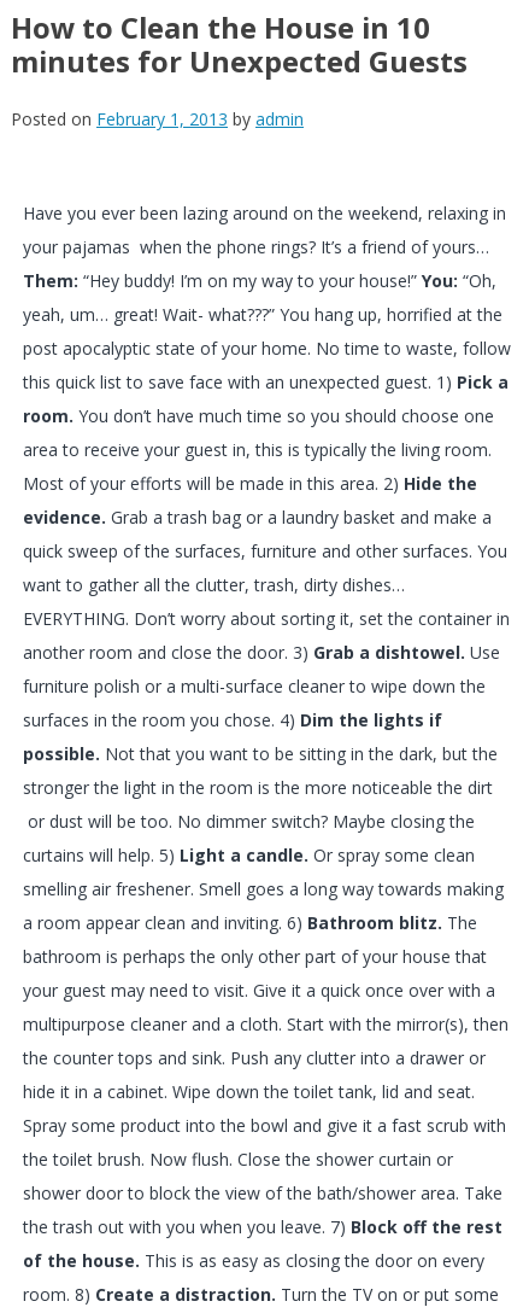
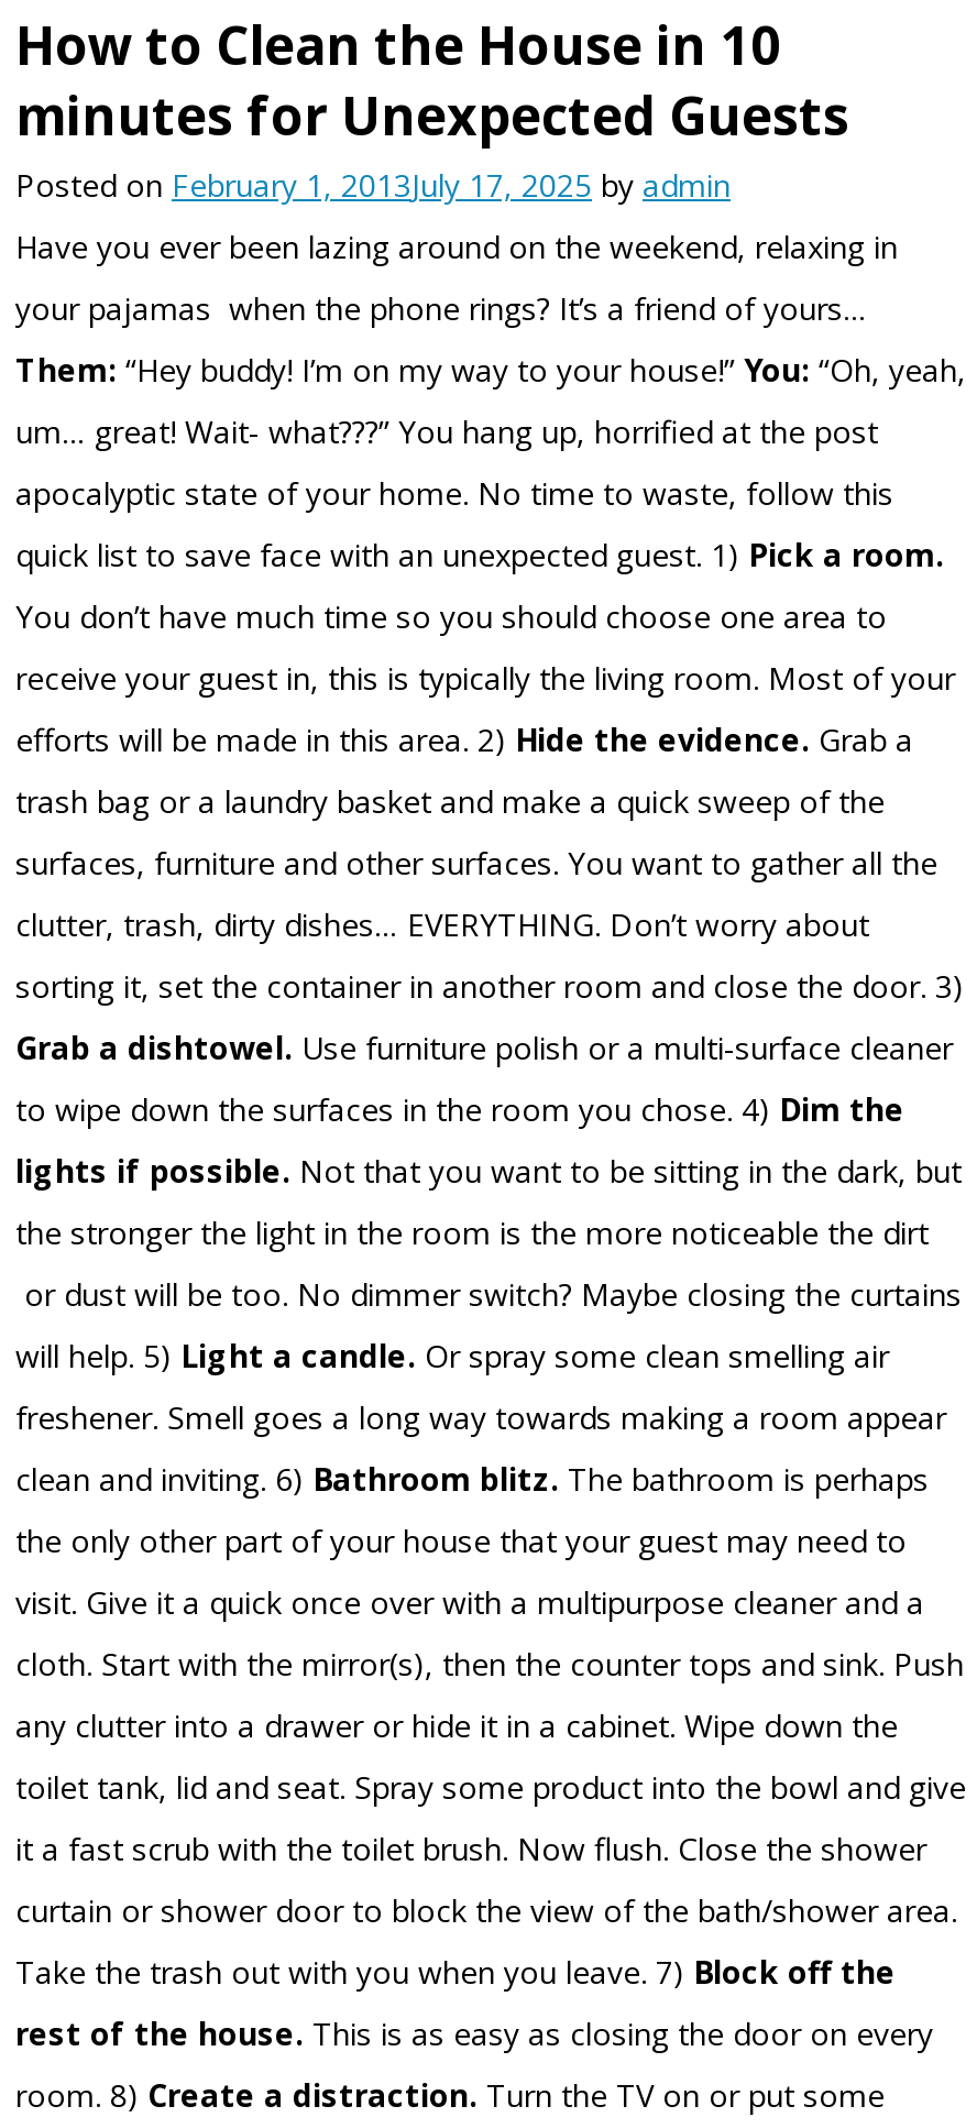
[11,107,304,130] Posted on February 1, 2013 by admin -> [15,164,731,206] Posted on February 1, 2013July 17, 2025 by admin

